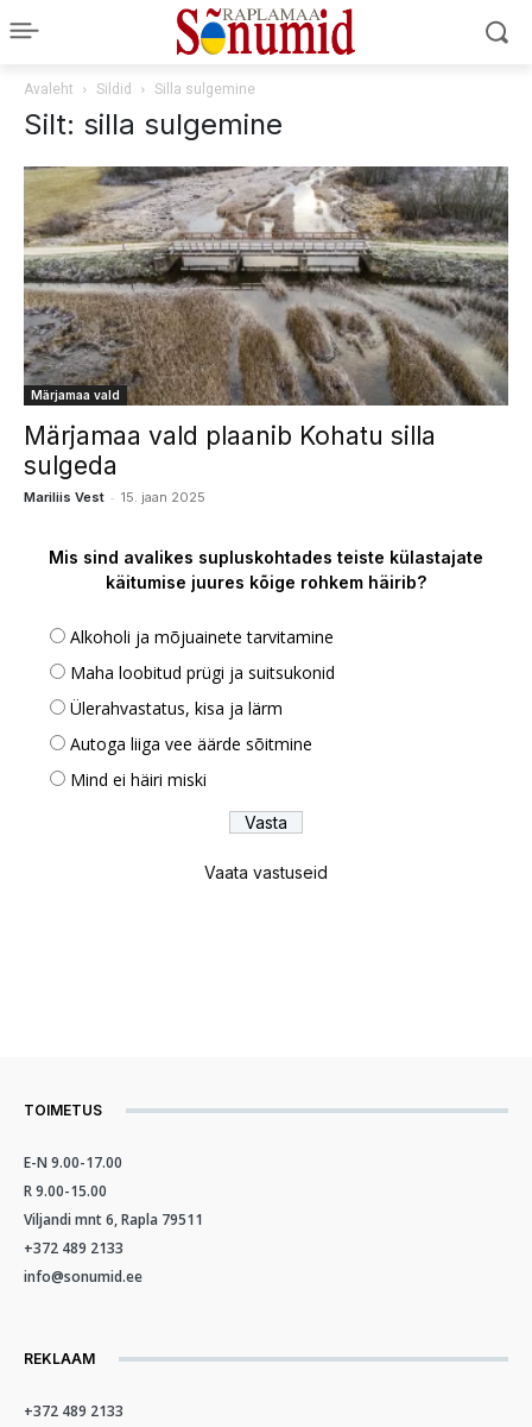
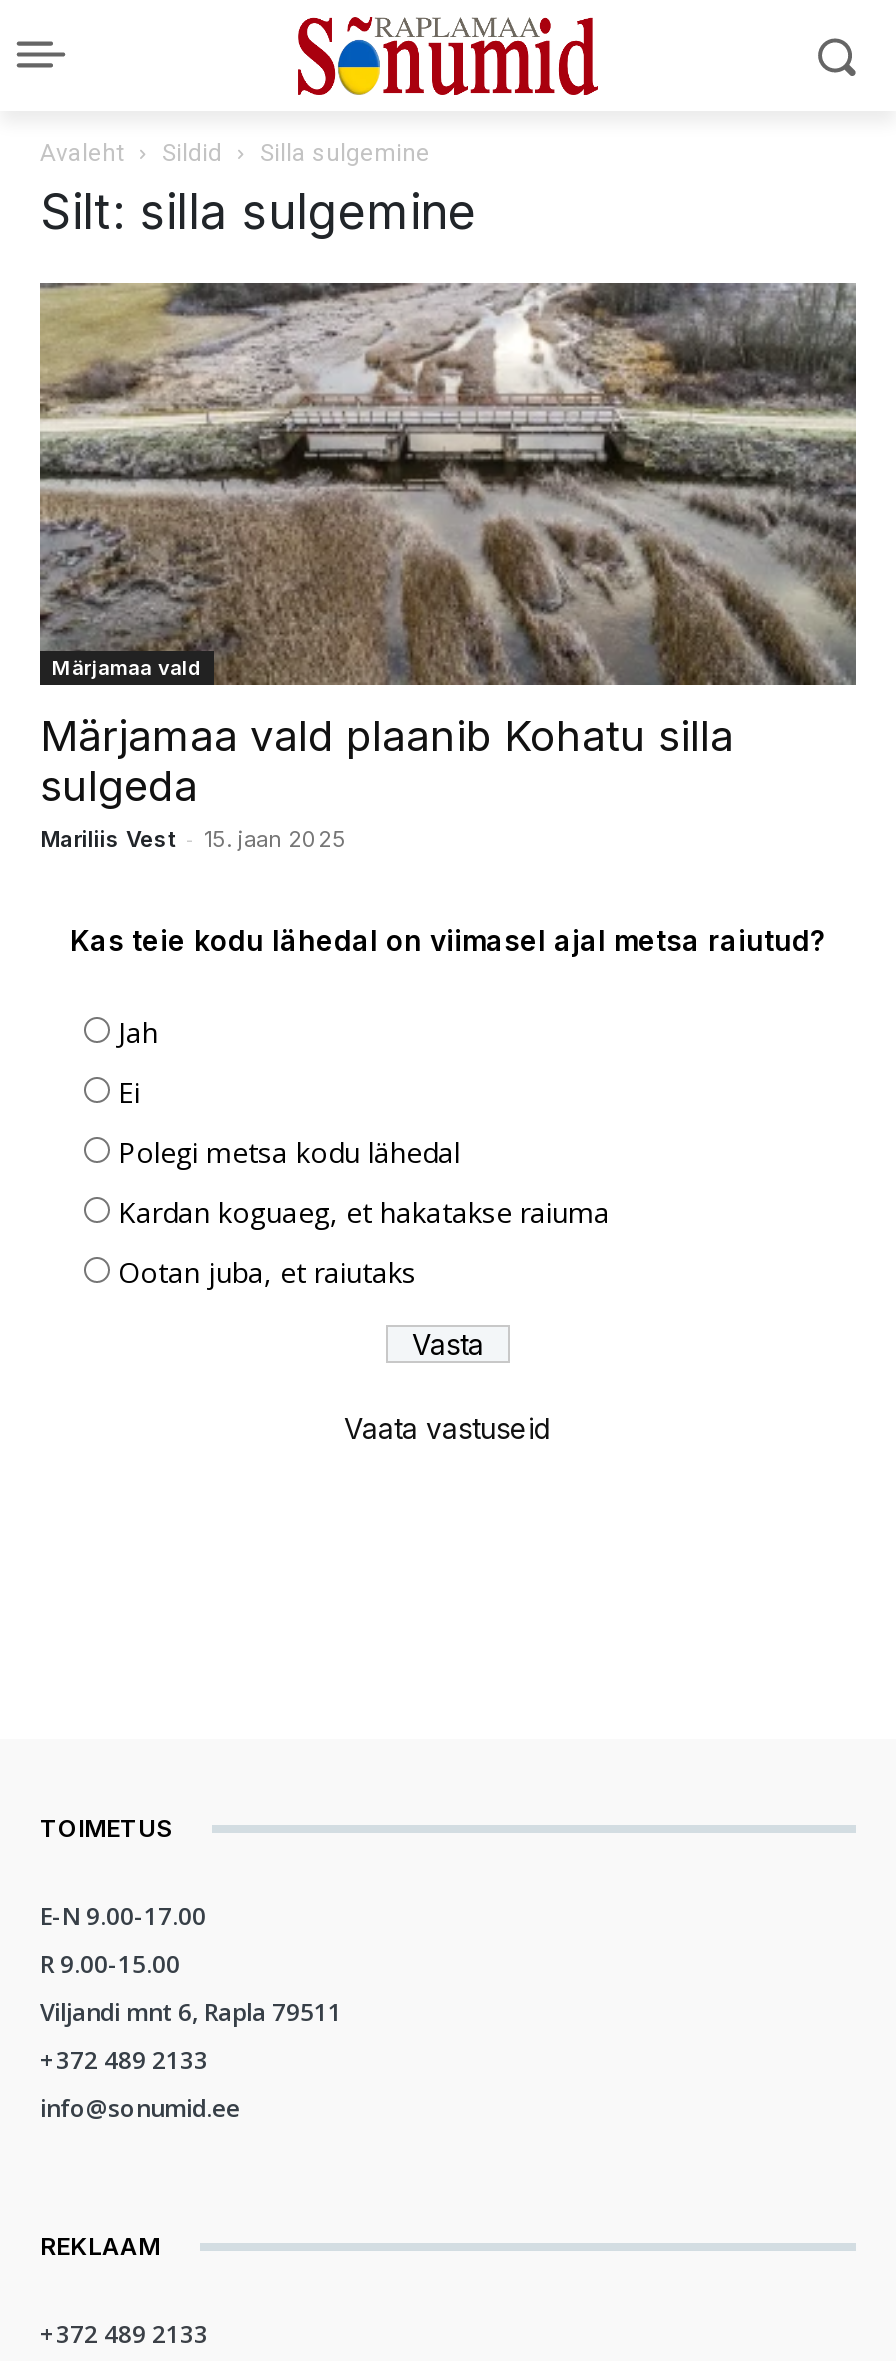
[49,548,483,593] Mis sind avalikes supluskohtades teiste külastajate | käitumise juures kõige rohkem häirib? -> [70,924,826,958] Kas teie kodu lähedal on viimasel ajal metsa raiutud?
[70,626,334,649] Alkoholi ja mõjuainete tarvitamine -> [118,1014,158,1052] Jah
[70,662,335,684] Maha loobitud prügi ja suitsukonid -> [118,1074,140,1112] Ei
[70,697,283,720] Ülerahvastatus, kisa ja lärm -> [118,1134,460,1172] Polegi metsa kodu lähedal
[70,733,312,756] Autoga liiga vee äärde sõitmine -> [118,1194,610,1232] Kardan koguaeg, et hakatakse raiuma
[70,769,207,791] Mind ei häiri miski -> [118,1254,416,1292] Ootan juba, et raiutaks

